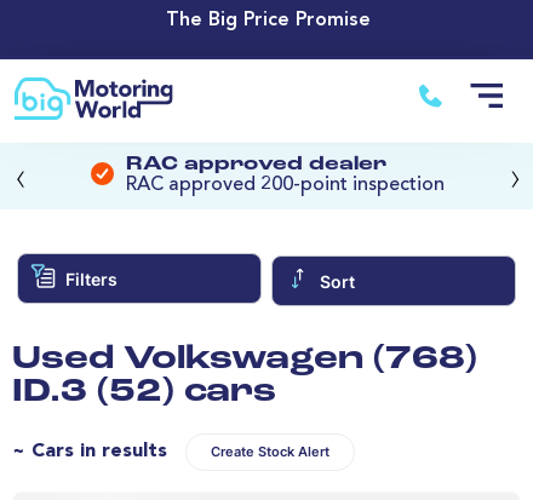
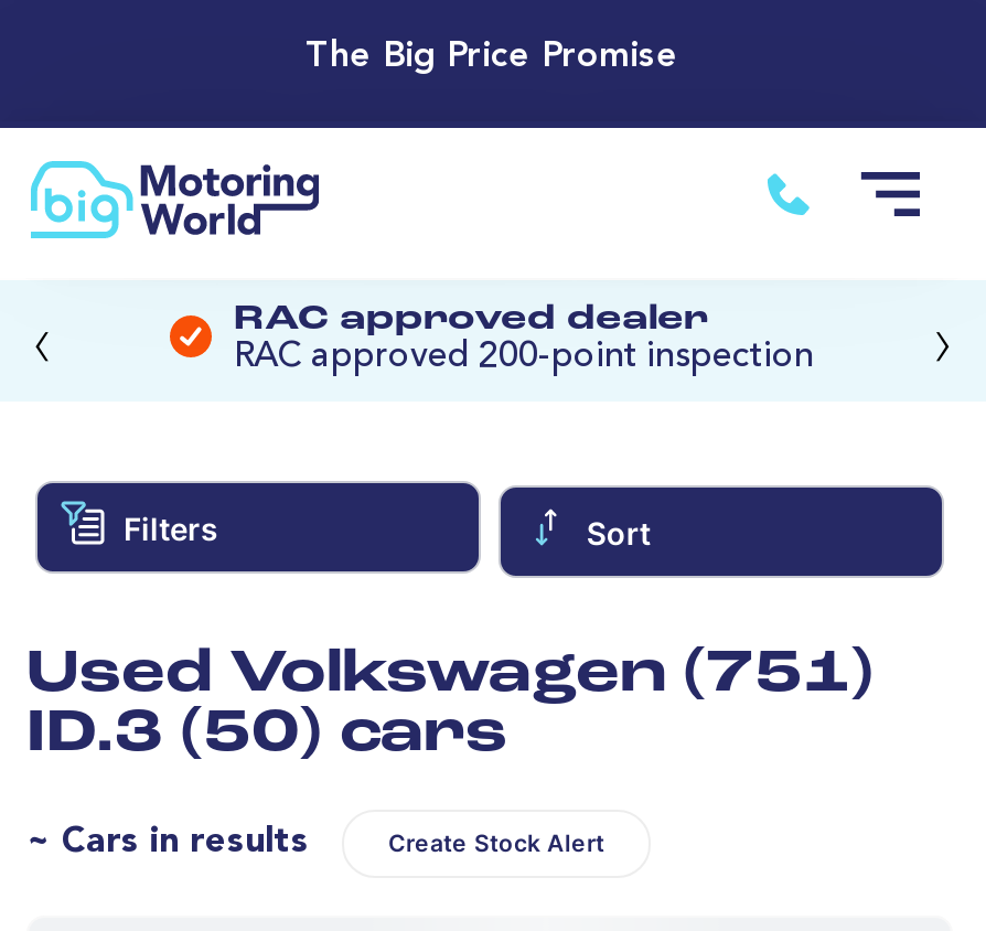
[12,343,477,376] Used Volkswagen (768) -> [26,646,874,705] Used Volkswagen (751)
[12,376,276,409] ID.3 (52) cars -> [26,705,507,765] ID.3 (50) cars

